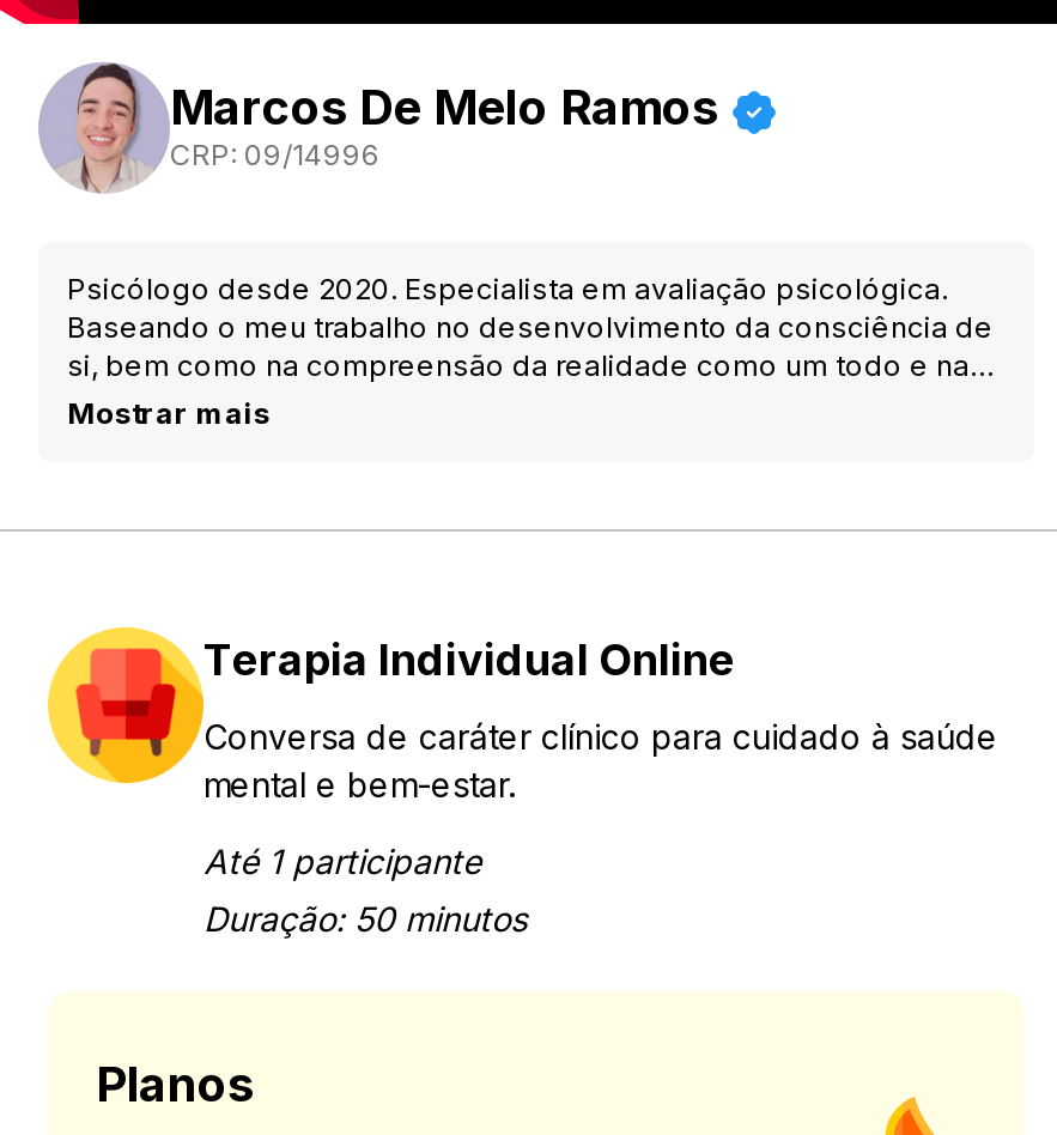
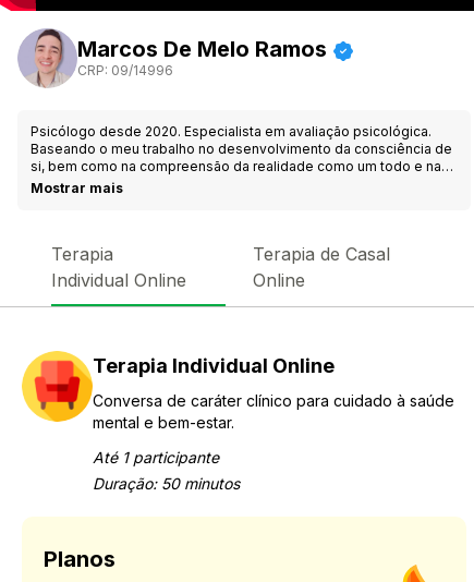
none -> [52,243,187,291] Terapia | Individual Online
none -> [253,243,390,291] Terapia de Casal | Online

